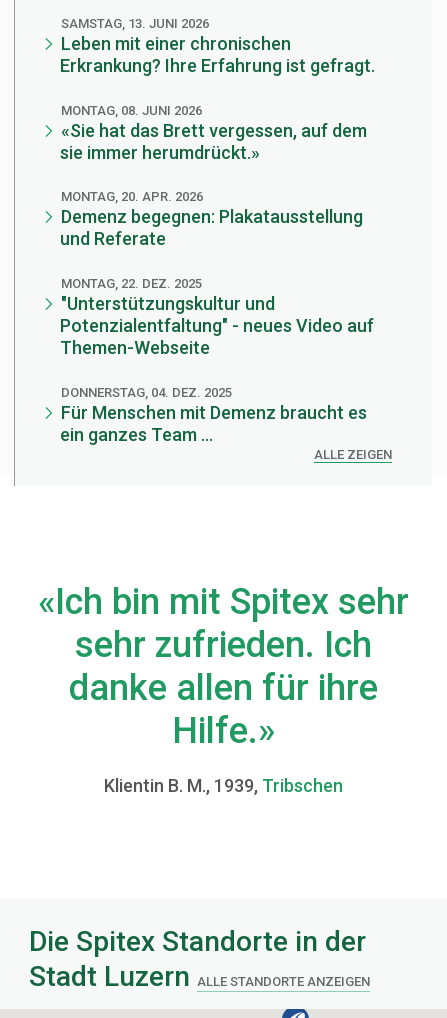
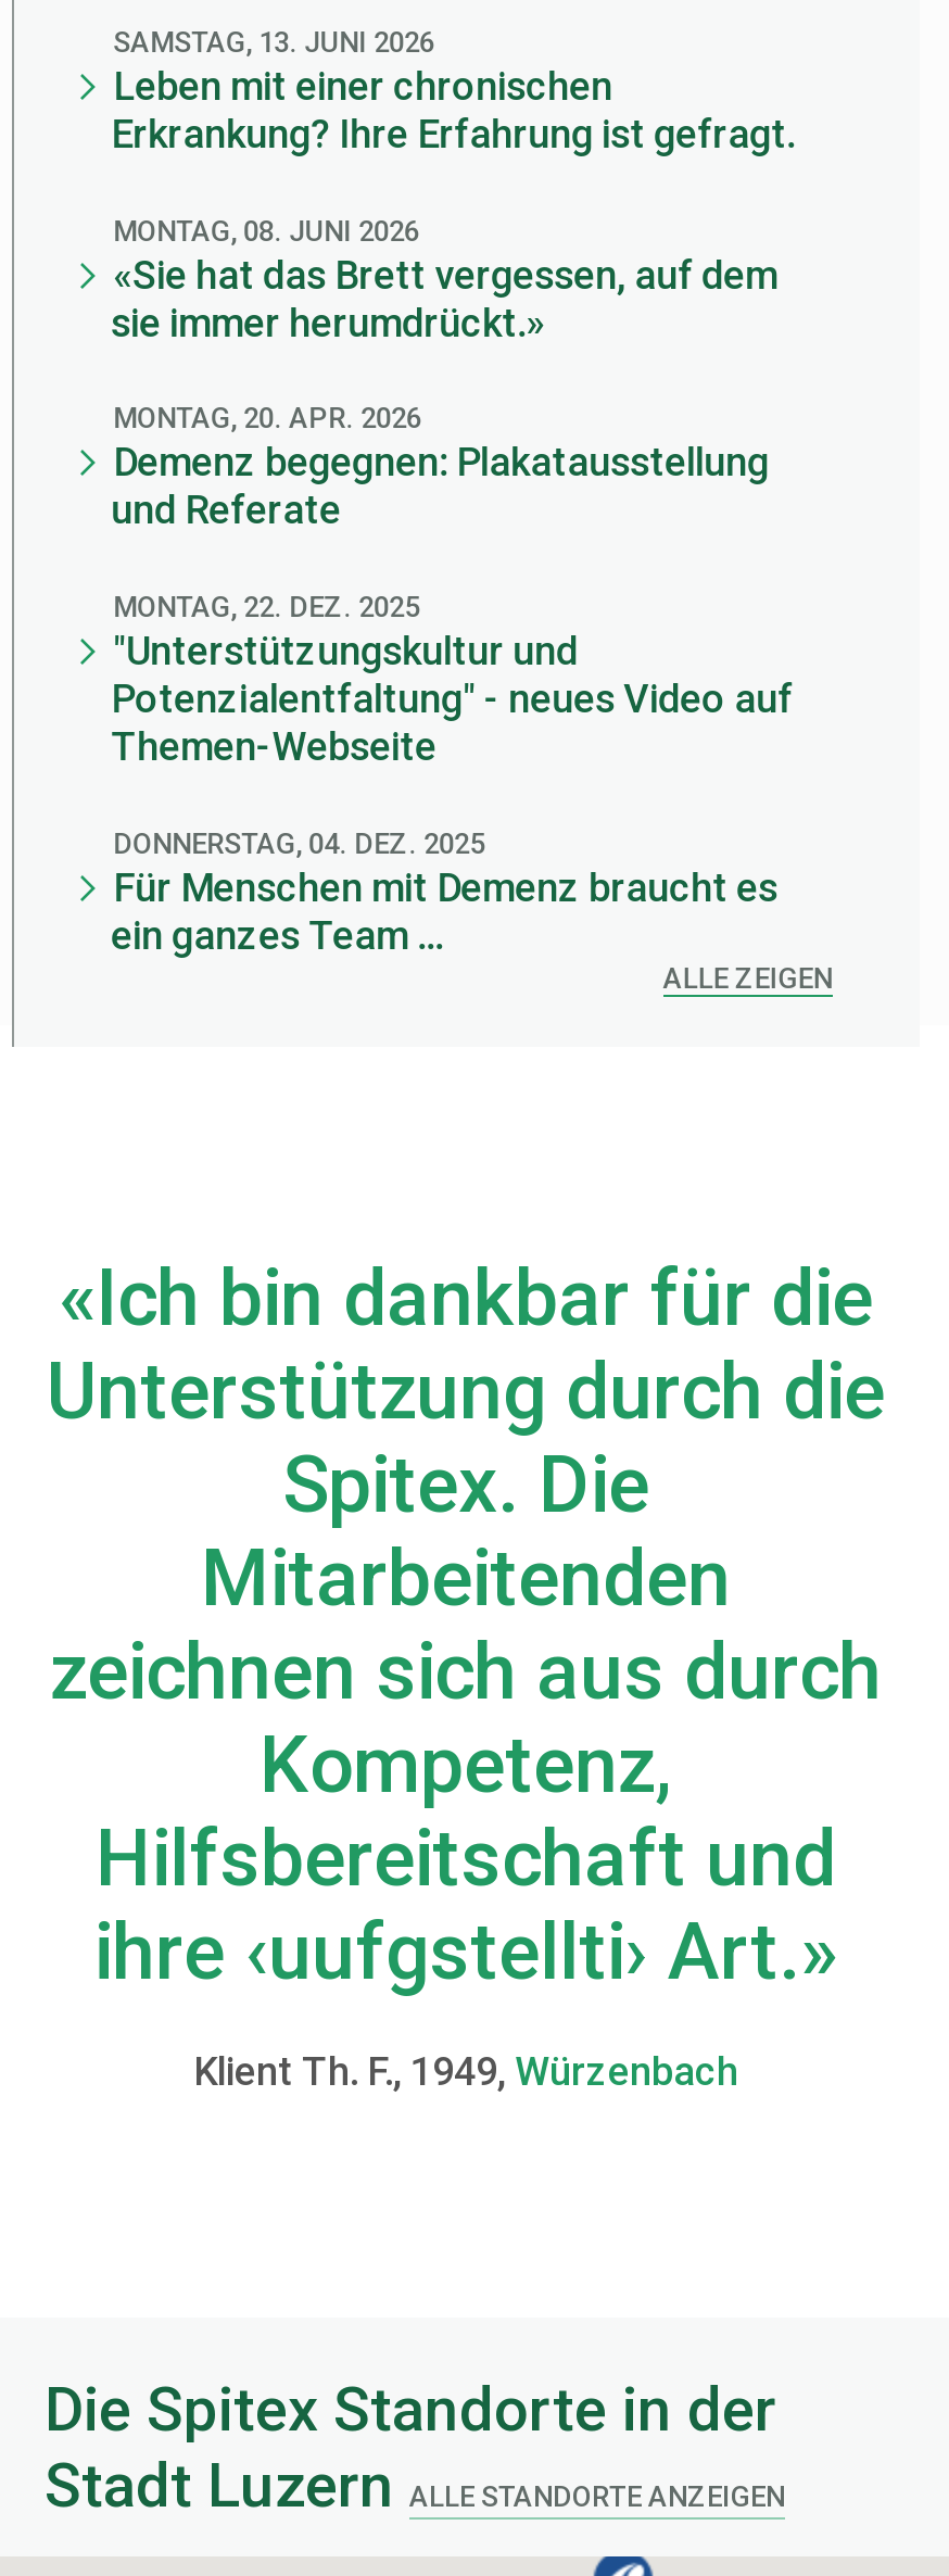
[37,581,408,752] «Ich bin mit Spitex sehr | sehr zufrieden. Ich | danke allen für ihre | Hilfe.» -> [47,1252,885,1997] «Ich bin dankbar für die | Unterstützung durch die | Spitex. Die | Mitarbeitenden | zeichnen sich aus durch | Kompetenz, | Hilfsbereitschaft und | ihre ‹uufgstellti› Art.»
[103,775,342,796] Klientin B. M., 1939, Tribschen -> [193,2047,738,2093] Klient Th. F., 1949, Würzenbach

